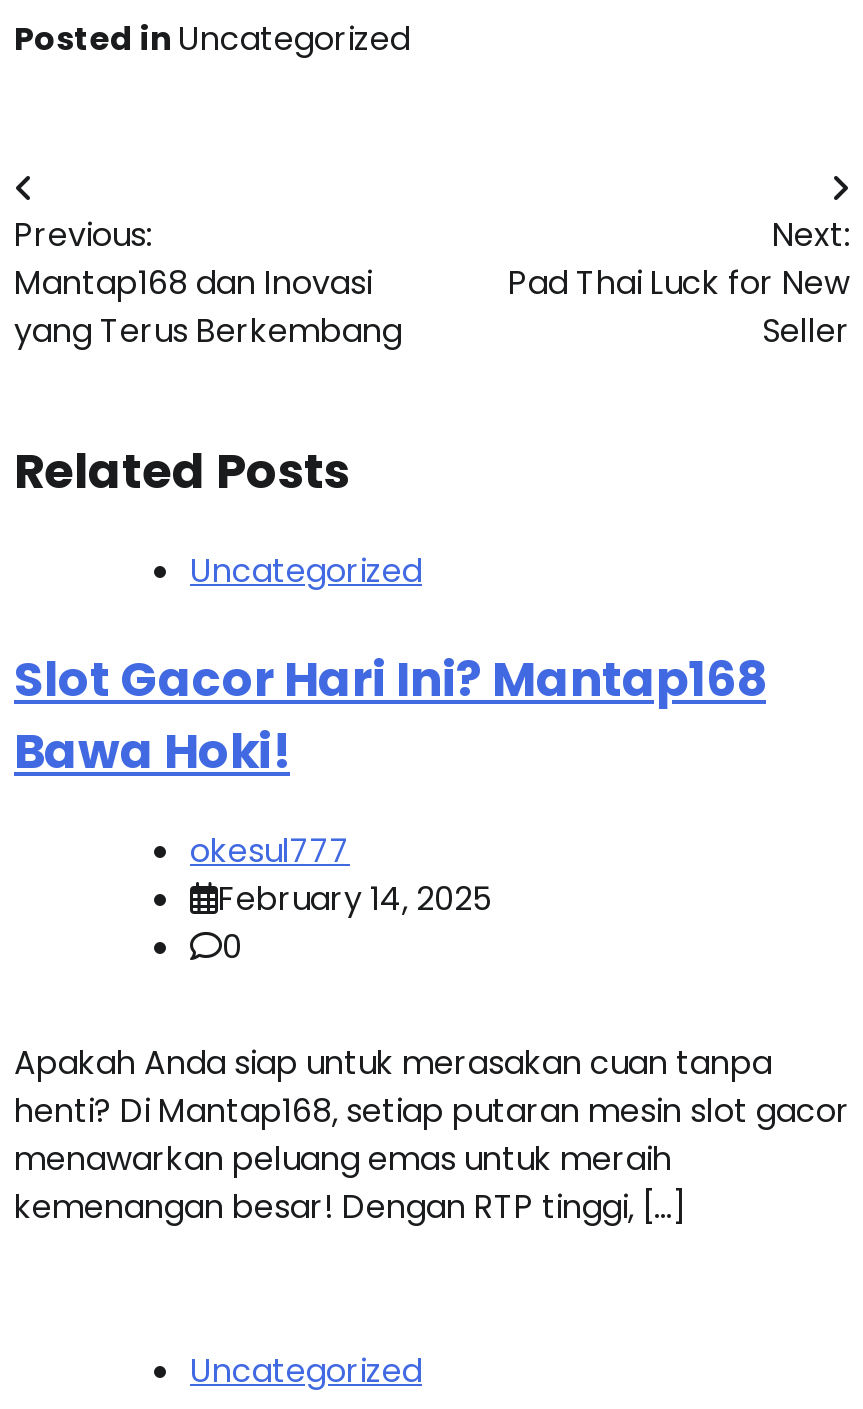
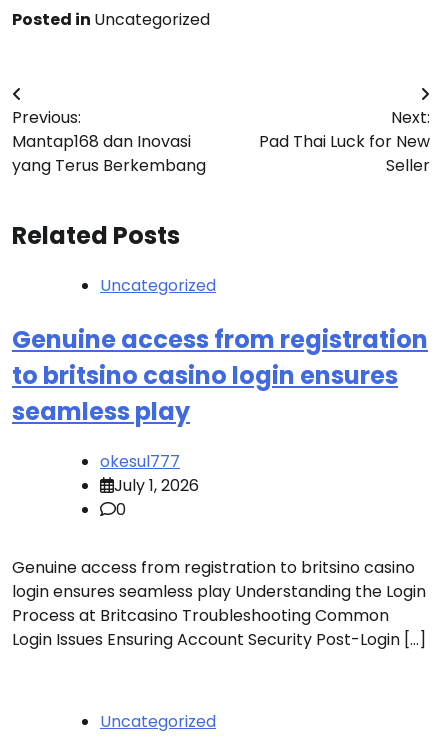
[14,646,766,784] Slot Gacor Hari Ini? Mantap168 | Bawa Hoki! -> [12,323,428,428] Genuine access from registration | to britsino casino login ensures | seamless play
[218,875,492,921] February 14, 2025 -> [114,474,199,497] July 1, 2026
[14,1039,850,1229] Apakah Anda siap untuk merasakan cuan tanpa | henti? Di Mantap168, setiap putaran mesin slot gacor | menawarkan peluang emas untuk meraih | kemenangan besar! Dengan RTP tinggi, […] -> [12,556,426,651] Genuine access from registration to britsino casino | login ensures seamless play Understanding the Login | Process at Britcasino Troubleshooting Common | Login Issues Ensuring Account Security Post-Login […]

